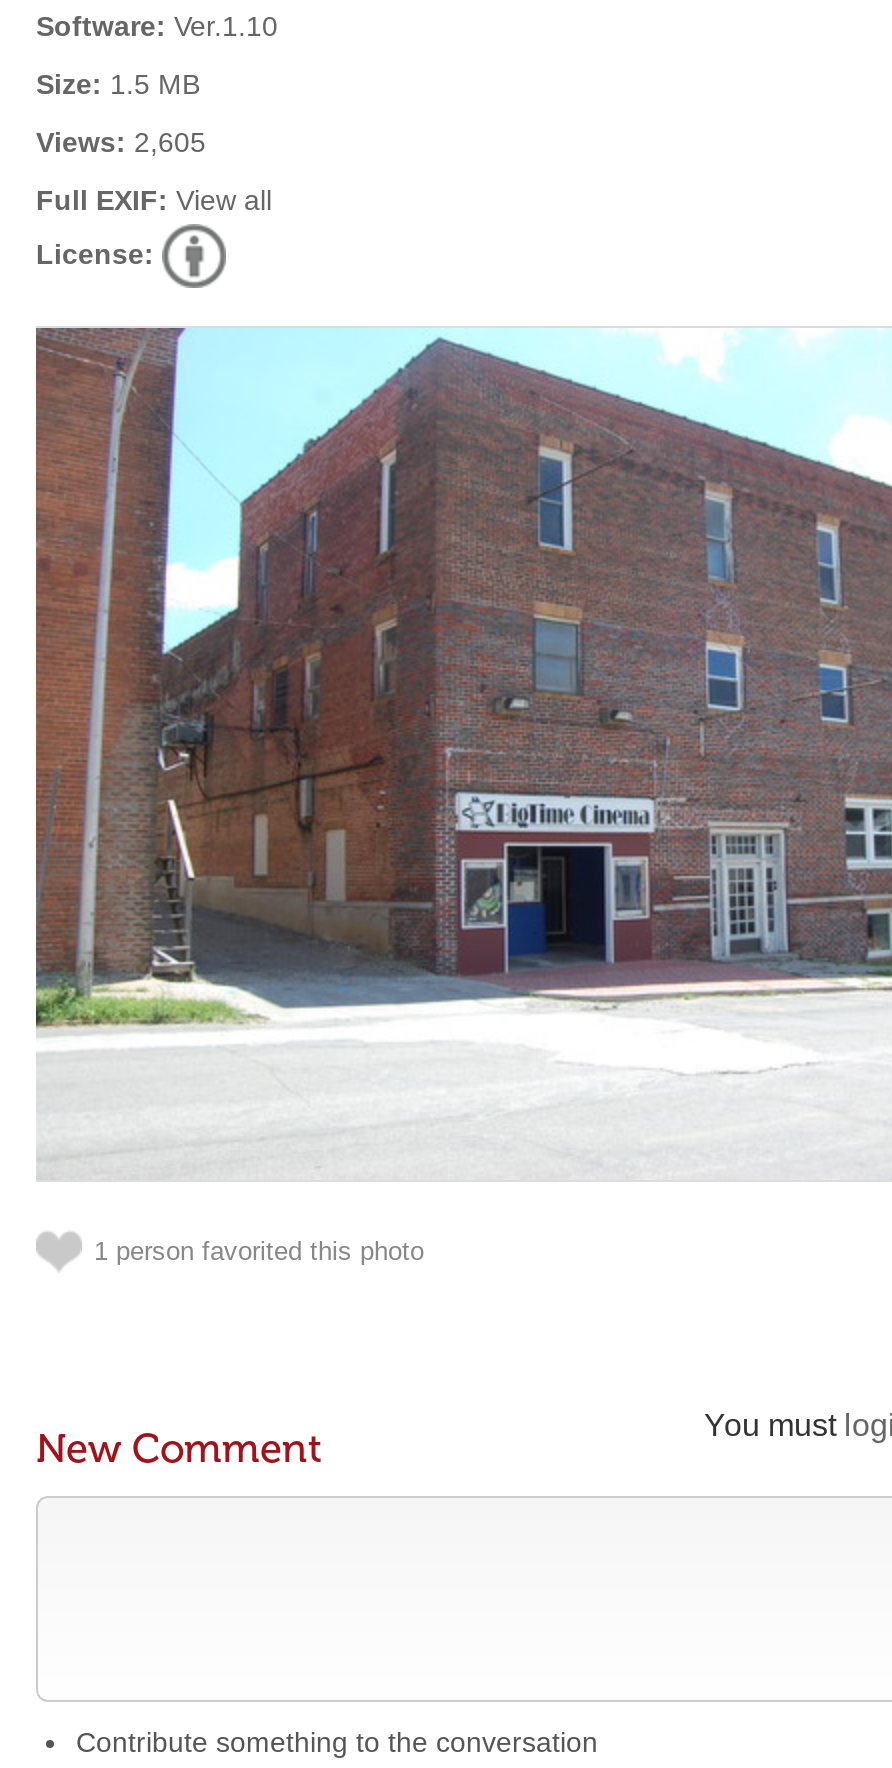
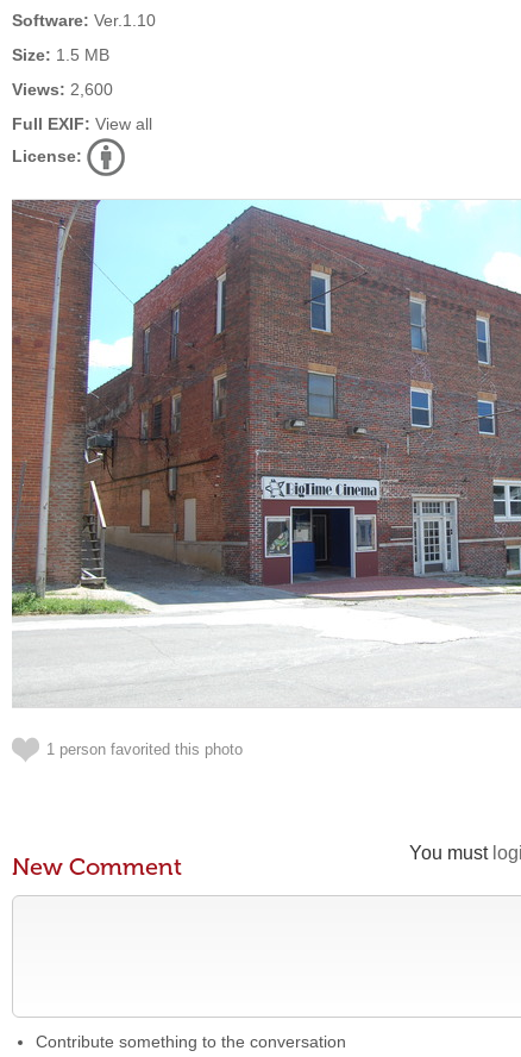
[36,126,206,158] Views: 2,605 -> [12,80,113,99] Views: 2,600

